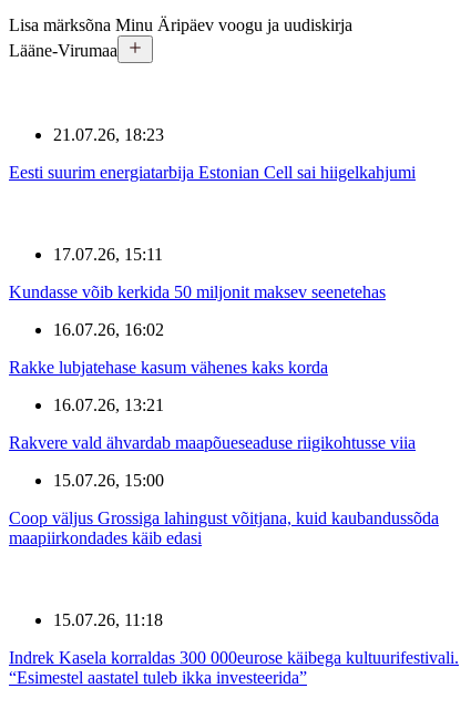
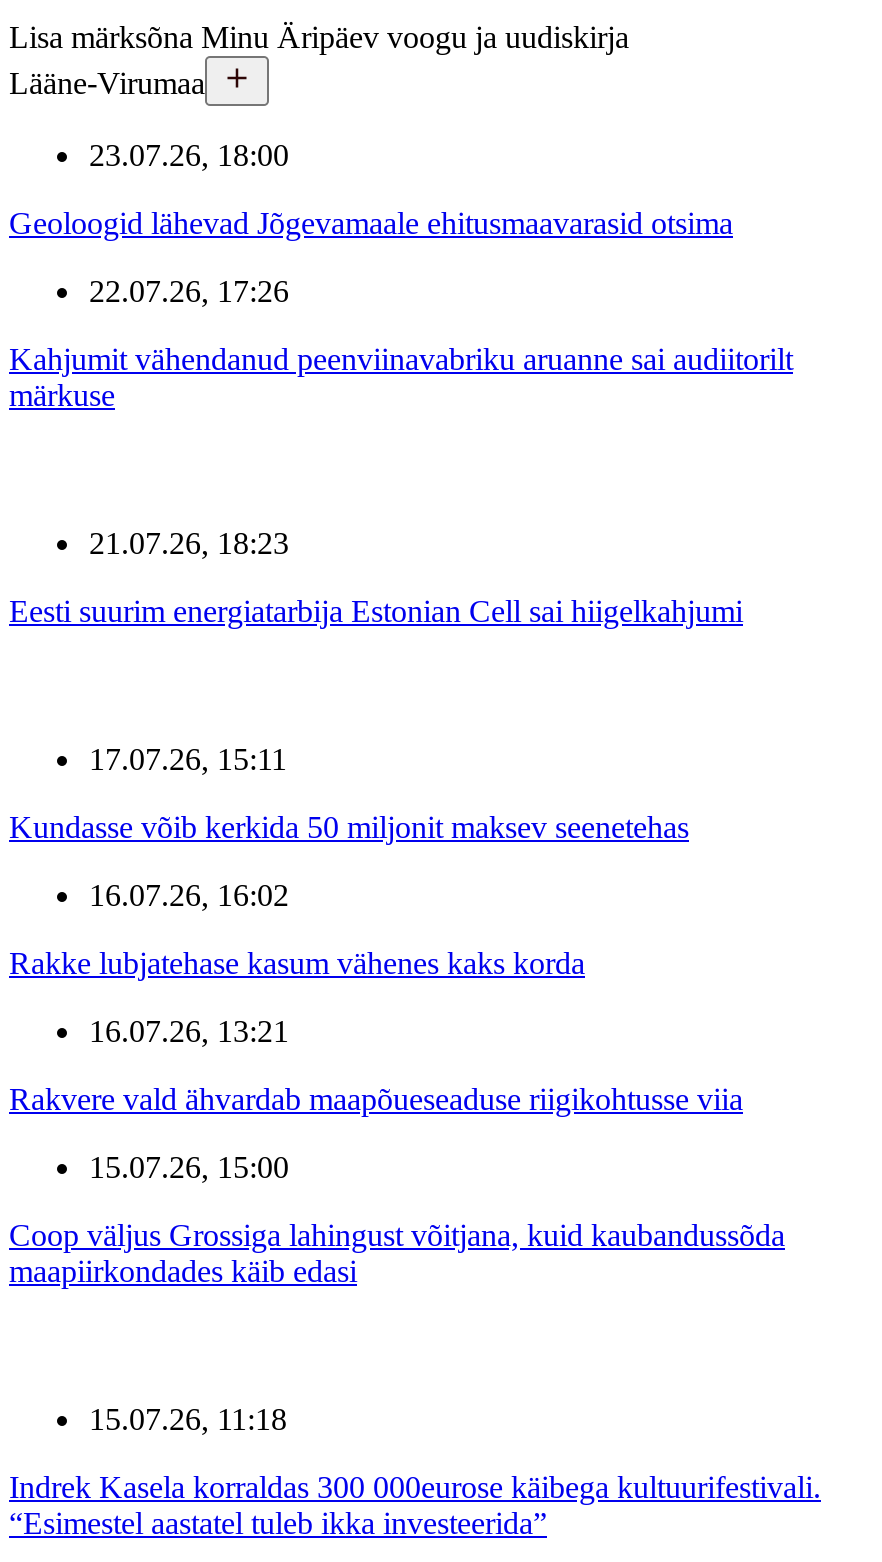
none -> [9,138,793,412] 23.07.26, 18:00 | Geoloogid lähevad Jõgevamaale ehitusmaavarasid otsima | 22.07.26, 17:26 | Kahjumit vähendanud peenviinavabriku aruanne sai audiitorilt | märkuse

